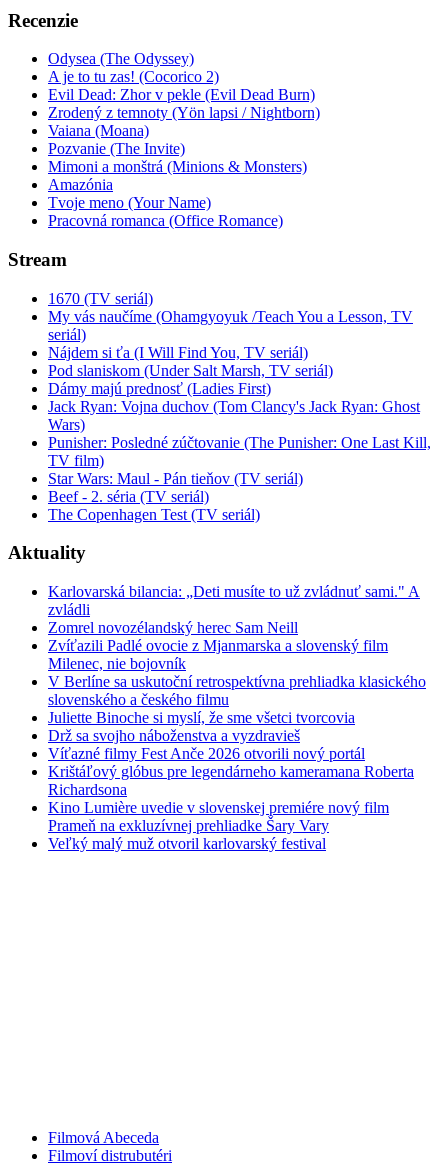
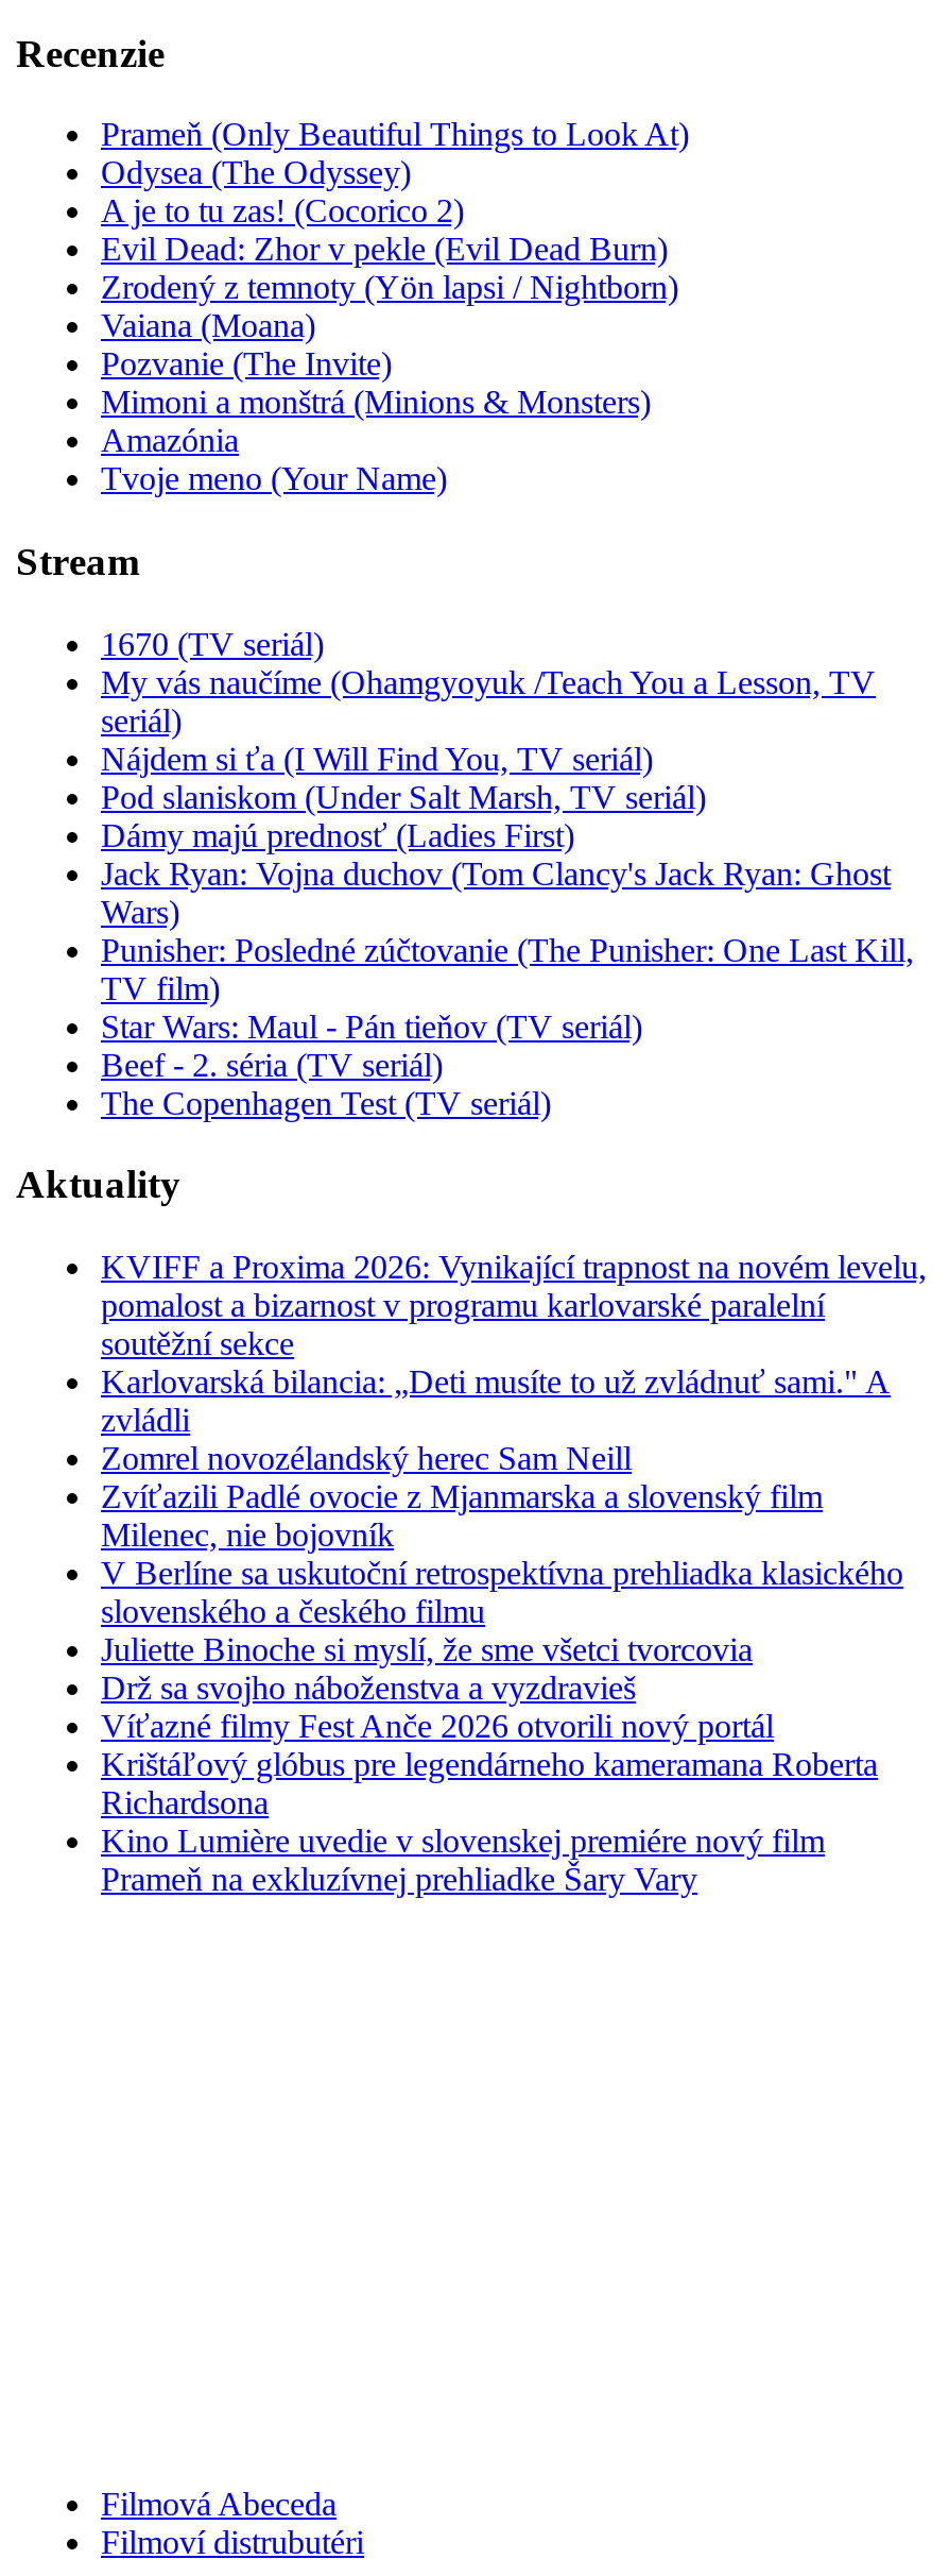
none -> [101,116,689,152] Prameň (Only Beautiful Things to Look At)
[48,212,283,229] Pracovná romanca (Office Romance) -> none
none -> [101,1249,927,1362] KVIFF a Proxima 2026: Vynikající trapnost na novém levelu, | pomalost a bizarnost v programu karlovarské paralelní | soutěžní sekce
moved [48,583,426,834] -> [101,1364,903,1897]: Karlovarská bilancia: „Deti musíte to už zvládnuť sami." A | zvládli | Zomrel novozélandský herec Sam Neill | ... | Kino Lumière uvedie v slovenskej premiére nový film | Prameň na exkluzívnej prehliadke Šary Vary
[48,835,326,852] Veľký malý muž otvoril karlovarský festival -> none

